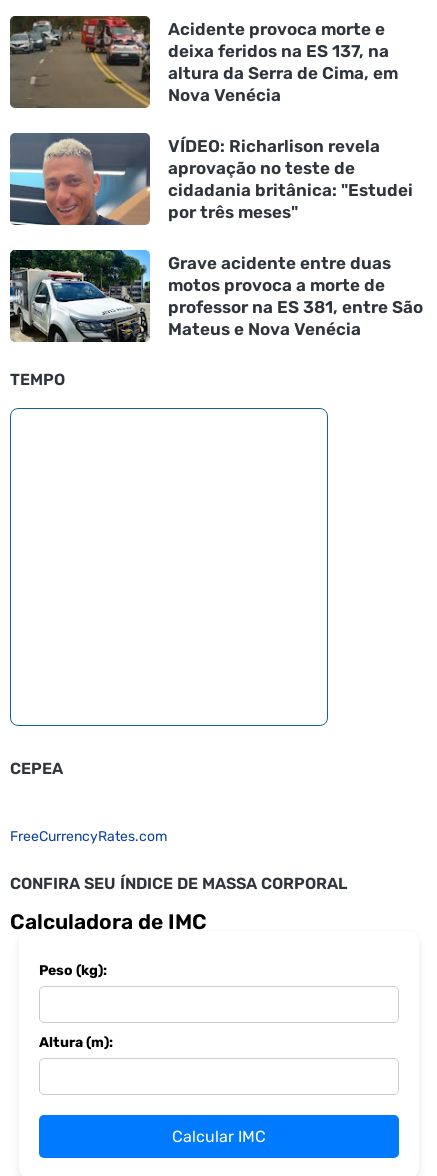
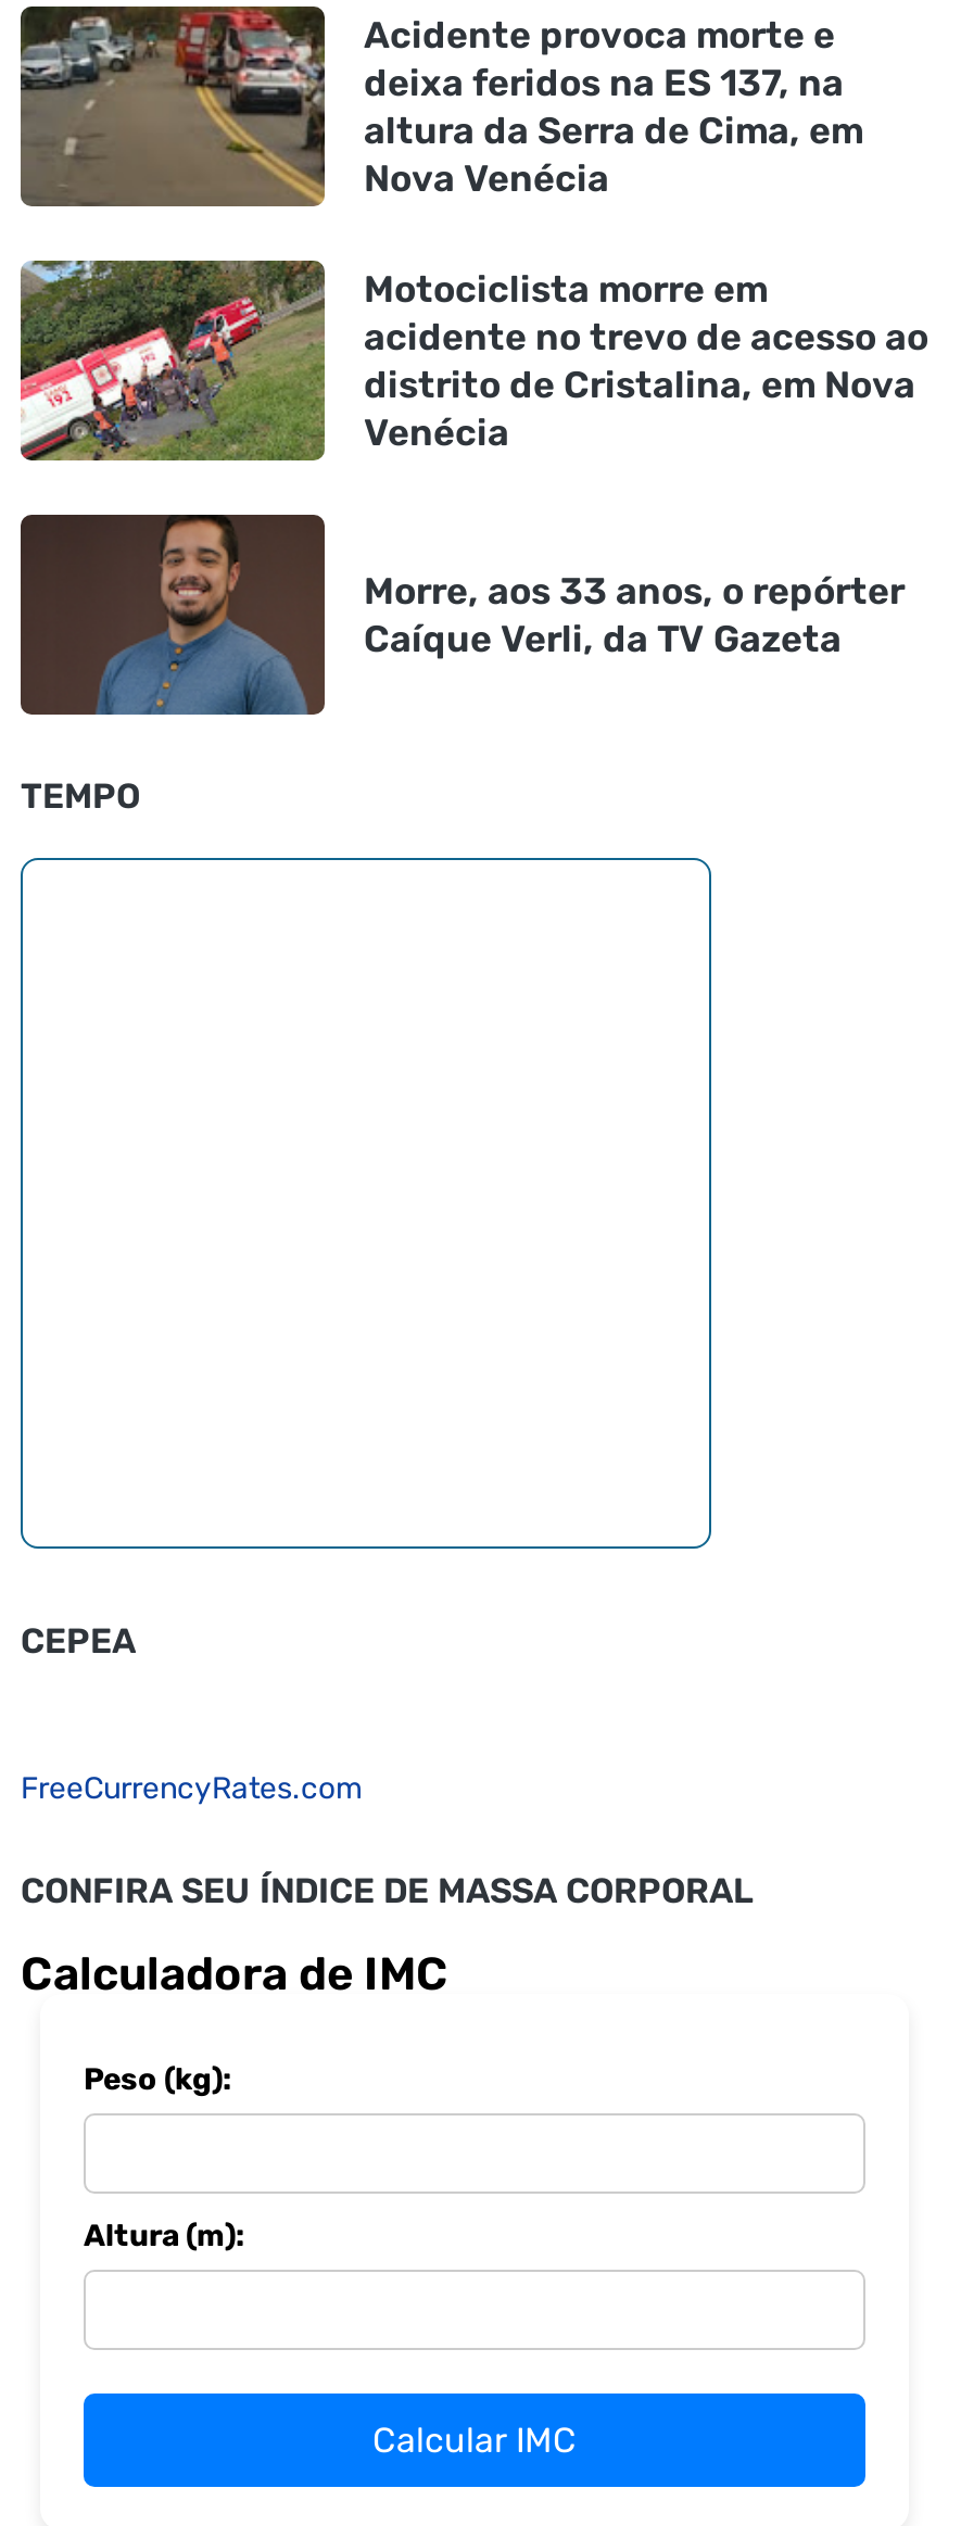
[9,133,413,226] [image] | VÍDEO: Richarlison revela | aprovação no teste de | cidadania britânica: "Estudei | por três meses" -> [18,261,928,463] [image] | Motociclista morre em | acidente no trevo de acesso ao | distrito de Cristalina, em Nova | Venécia
[9,249,423,343] [image] | Grave acidente entre duas | motos provoca a morte de | professor na ES 381, entre São | Mateus e Nova Venécia -> [18,513,905,717] [image] | Morre, aos 33 anos, o repórter | Caíque Verli, da TV Gazeta

